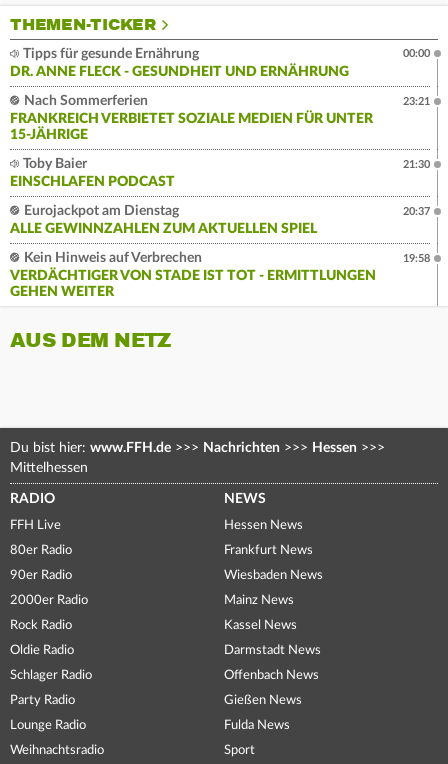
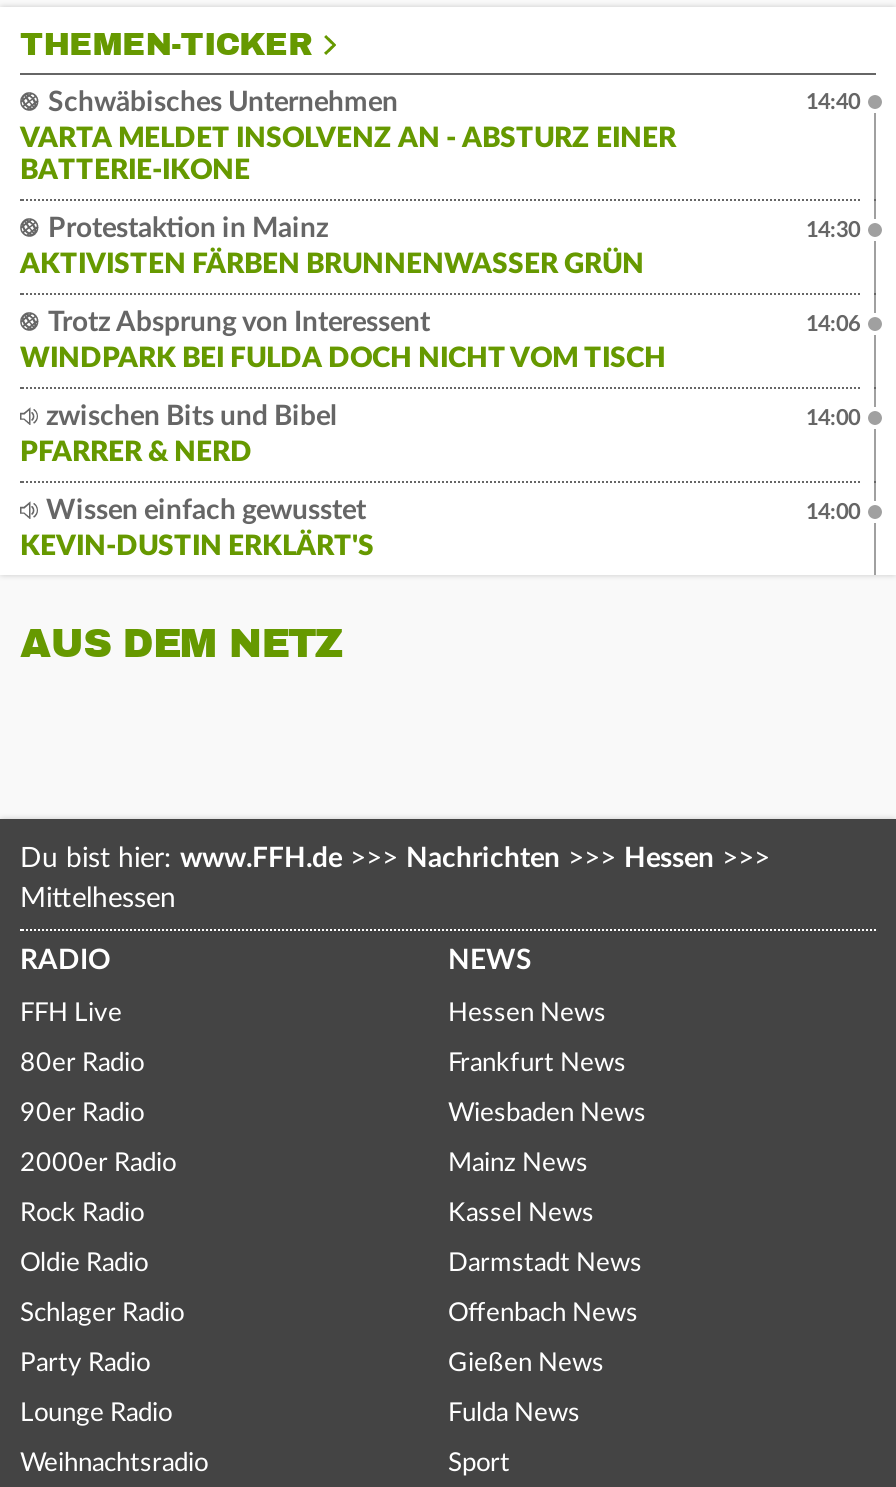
[10,47,349,79] Tipps für gesunde Ernährung | DR. ANNE FLECK - GESUNDHEIT UND ERNÄHRUNG -> [20,89,676,185] Schwäbisches Unternehmen | VARTA MELDET INSOLVENZ AN - ABSTURZ EINER | BATTERIE-IKONE
[403,48,430,59] 00:00 -> [806,91,860,113] 14:40
[10,94,373,142] Nach Sommerferien | FRANKREICH VERBIETET SOZIALE MEDIEN FÜR UNTER | 15-JÄHRIGE -> [20,215,644,279] Protestaktion in Mainz | AKTIVISTEN FÄRBEN BRUNNENWASSER GRÜN
[403,96,430,107] 23:21 -> [806,219,860,241] 14:30
[10,157,175,189] Toby Baier | EINSCHLAFEN PODCAST -> [20,309,666,373] Trotz Absprung von Interessent | WINDPARK BEI FULDA DOCH NICHT VOM TISCH
[403,159,430,170] 21:30 -> [806,313,860,335] 14:06
[10,204,317,236] Eurojackpot am Dienstag | ALLE GEWINNZAHLEN ZUM AKTUELLEN SPIEL -> [20,403,336,467] zwischen Bits und Bibel | PFARRER & NERD
[403,206,430,217] 20:37 -> [806,407,860,429] 14:00
[10,251,376,299] Kein Hinweis auf Verbrechen | VERDÄCHTIGER VON STADE IST TOT - ERMITTLUNGEN | GEHEN WEITER -> [20,497,374,561] Wissen einfach gewusstet | KEVIN-DUSTIN ERKLÄRT'S
[403,253,430,264] 19:58 -> [806,501,860,523] 14:00

